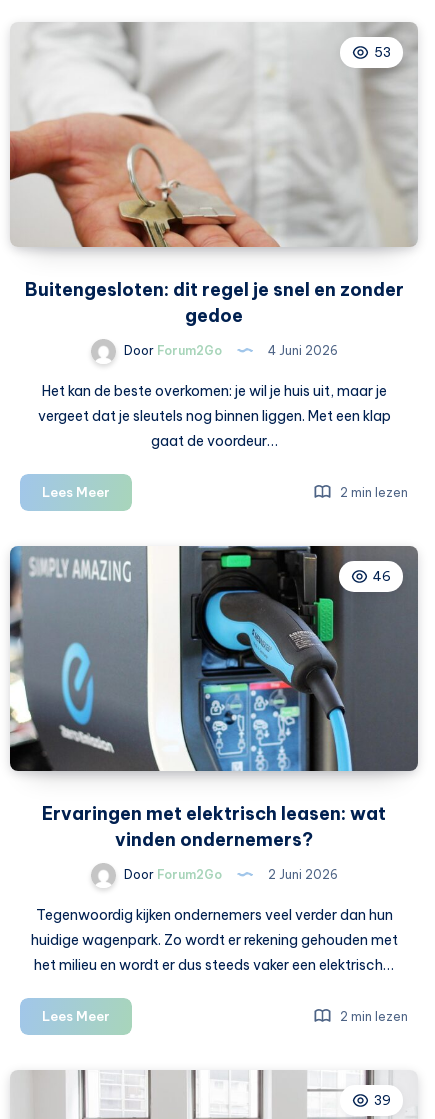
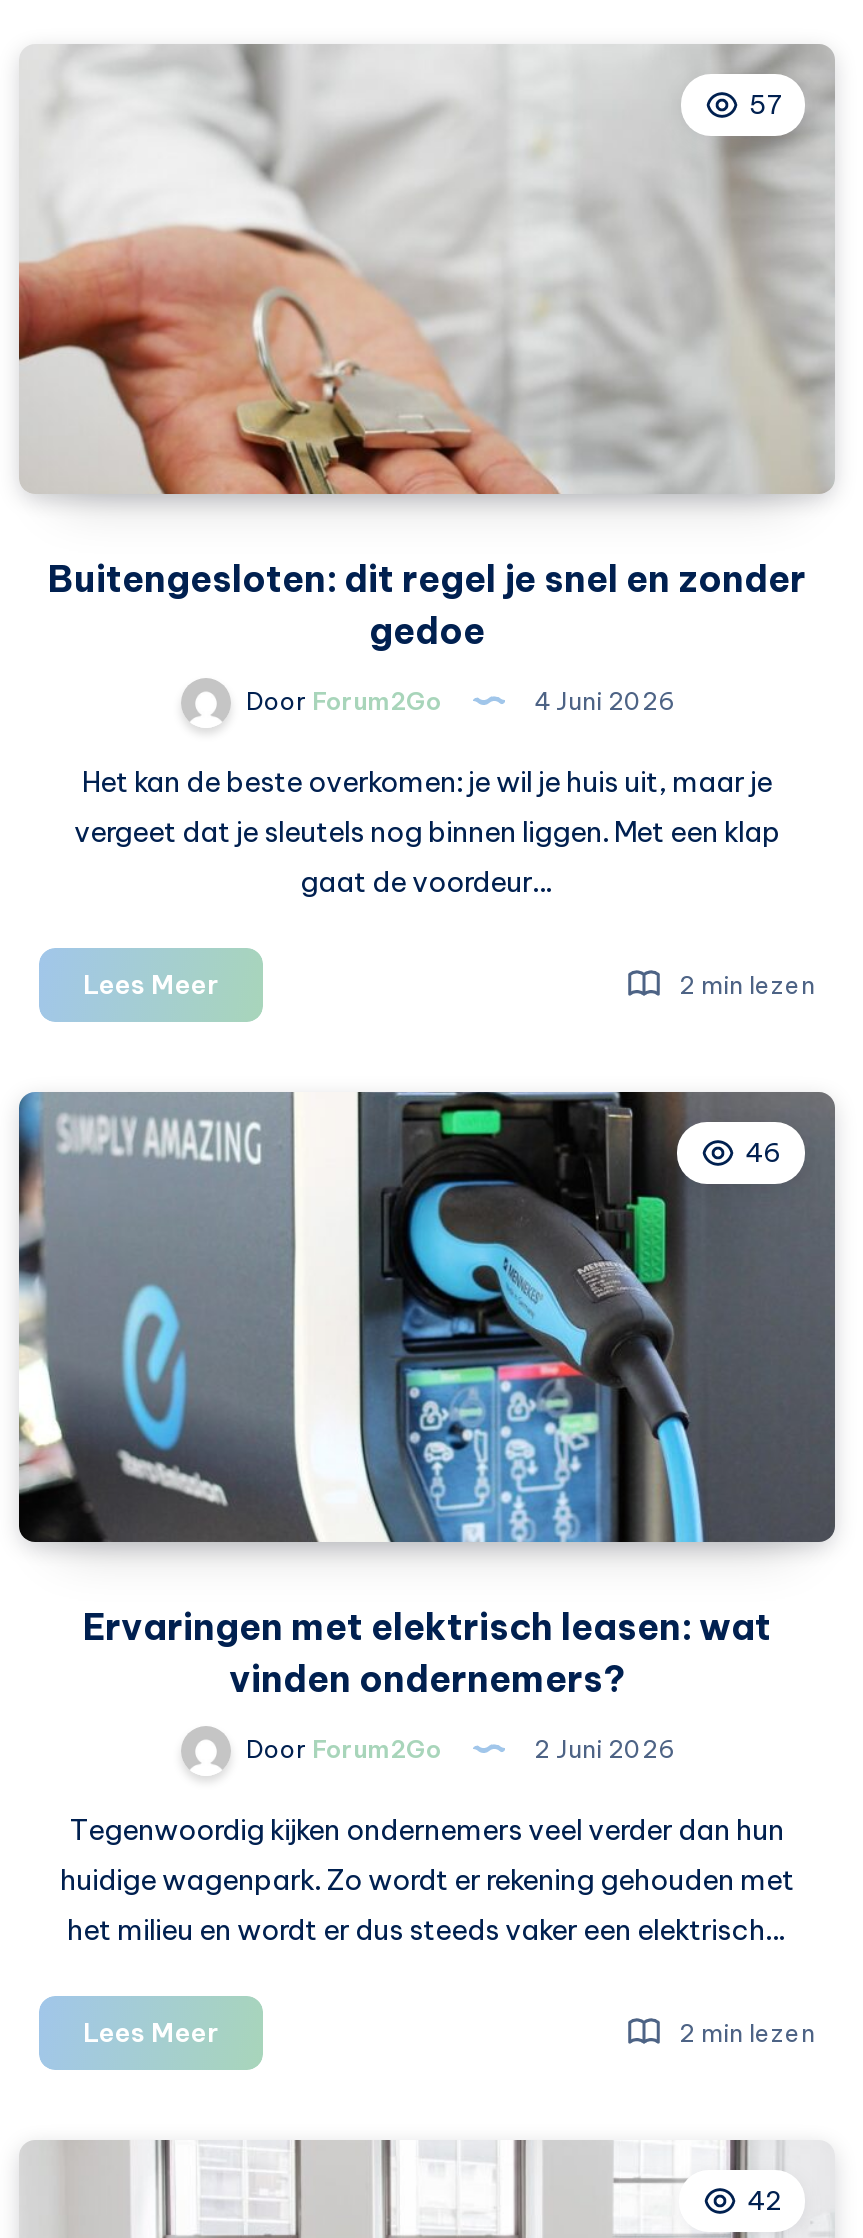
[371,44,391,60] 53 -> [743,88,781,120] 57
[371,1092,391,1108] 39 -> [741,2184,781,2216] 42

